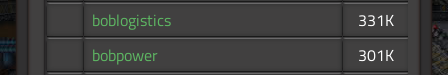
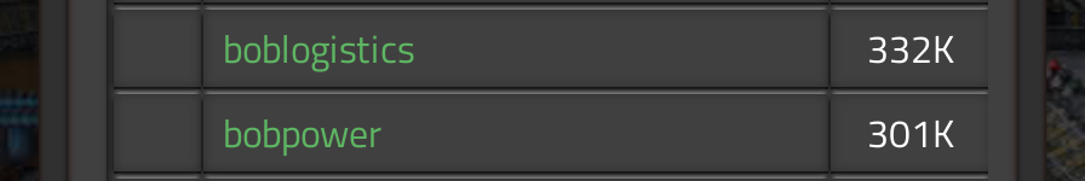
[358,8,394,32] 331K -> [867,20,954,78] 332K

